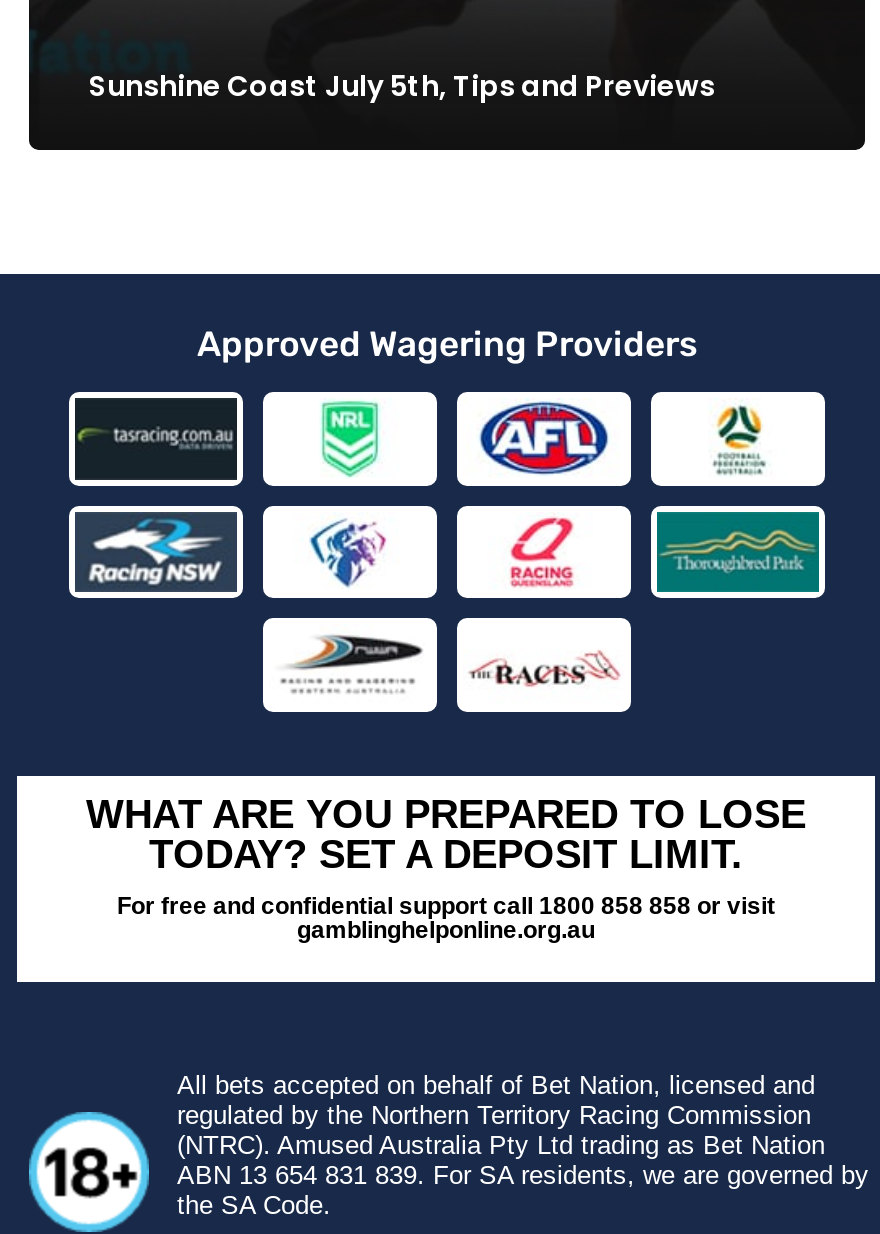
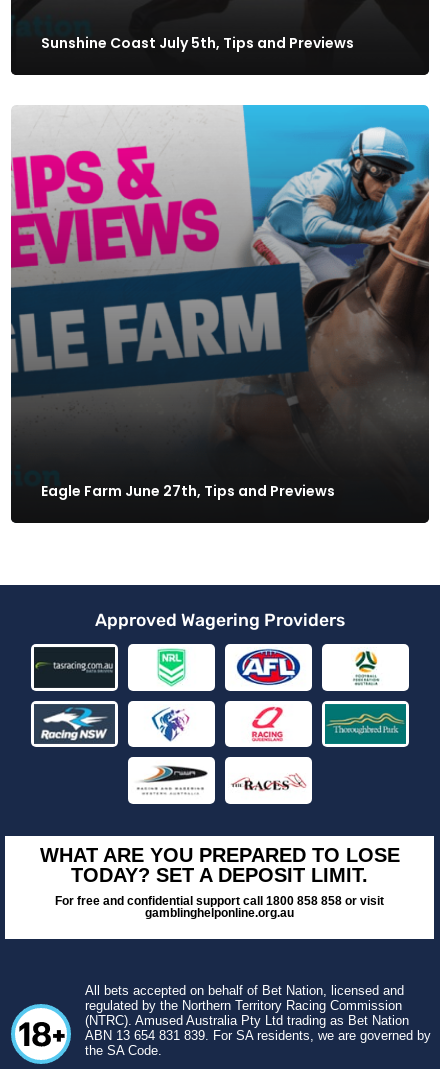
none -> [10,104,430,440] [image]
none -> [41,481,335,501] Eagle Farm June 27th, Tips and Previews

